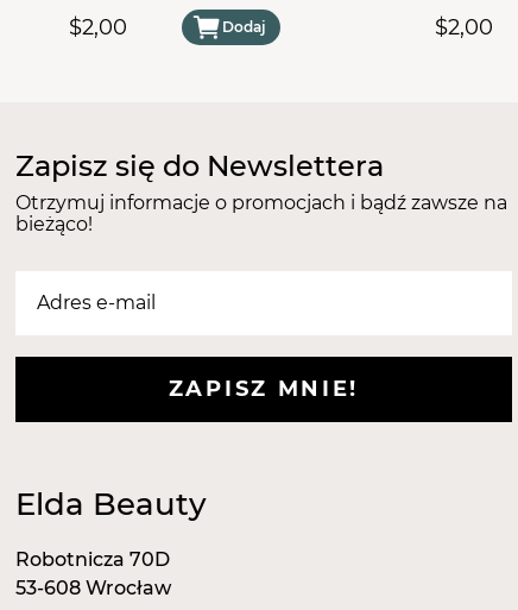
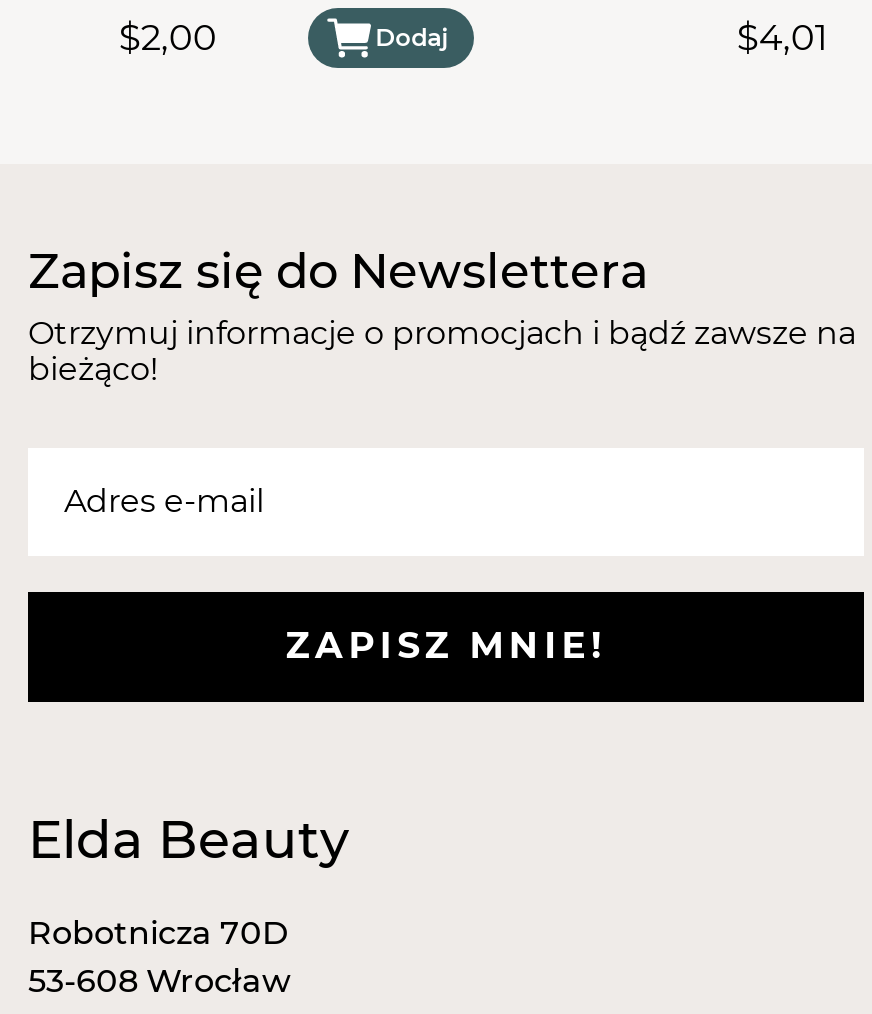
[435,14,493,40] $2,00 -> [737,15,829,59] $4,01

